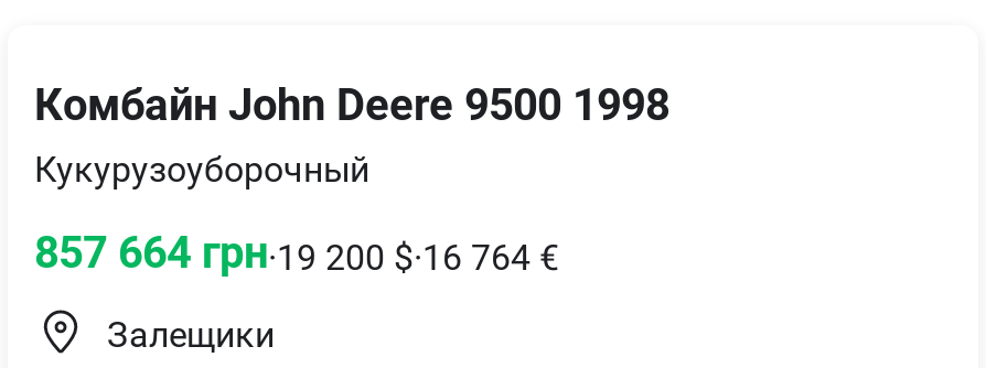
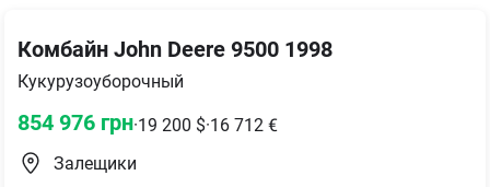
[34,225,559,278] 857 664 грн·19 200 $·16 764 € -> [17,110,278,136] 854 976 грн·19 200 $·16 712 €

